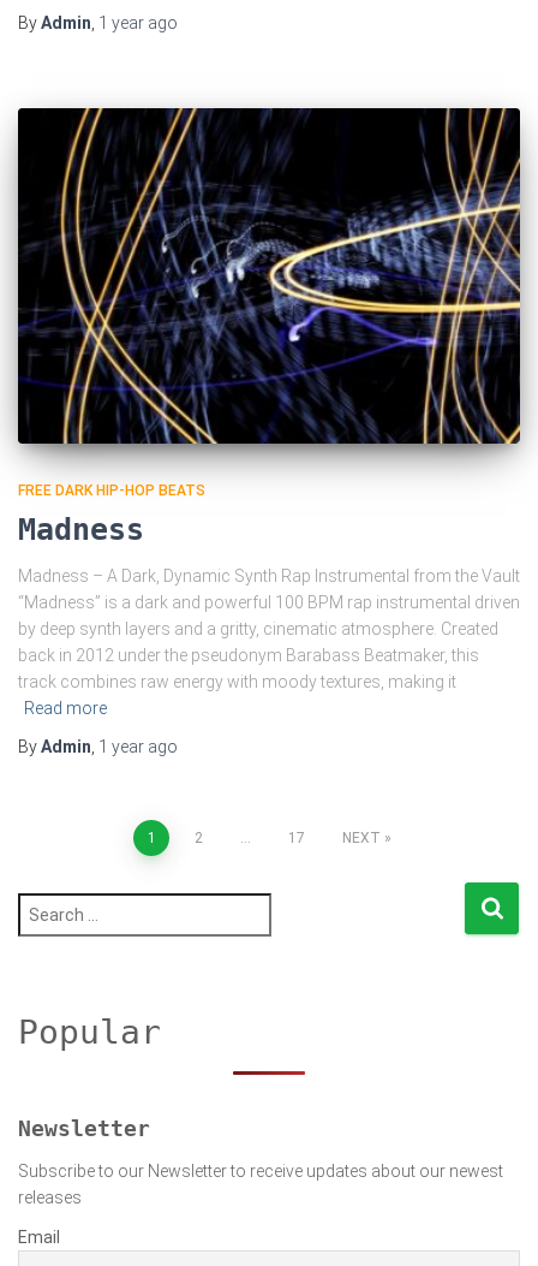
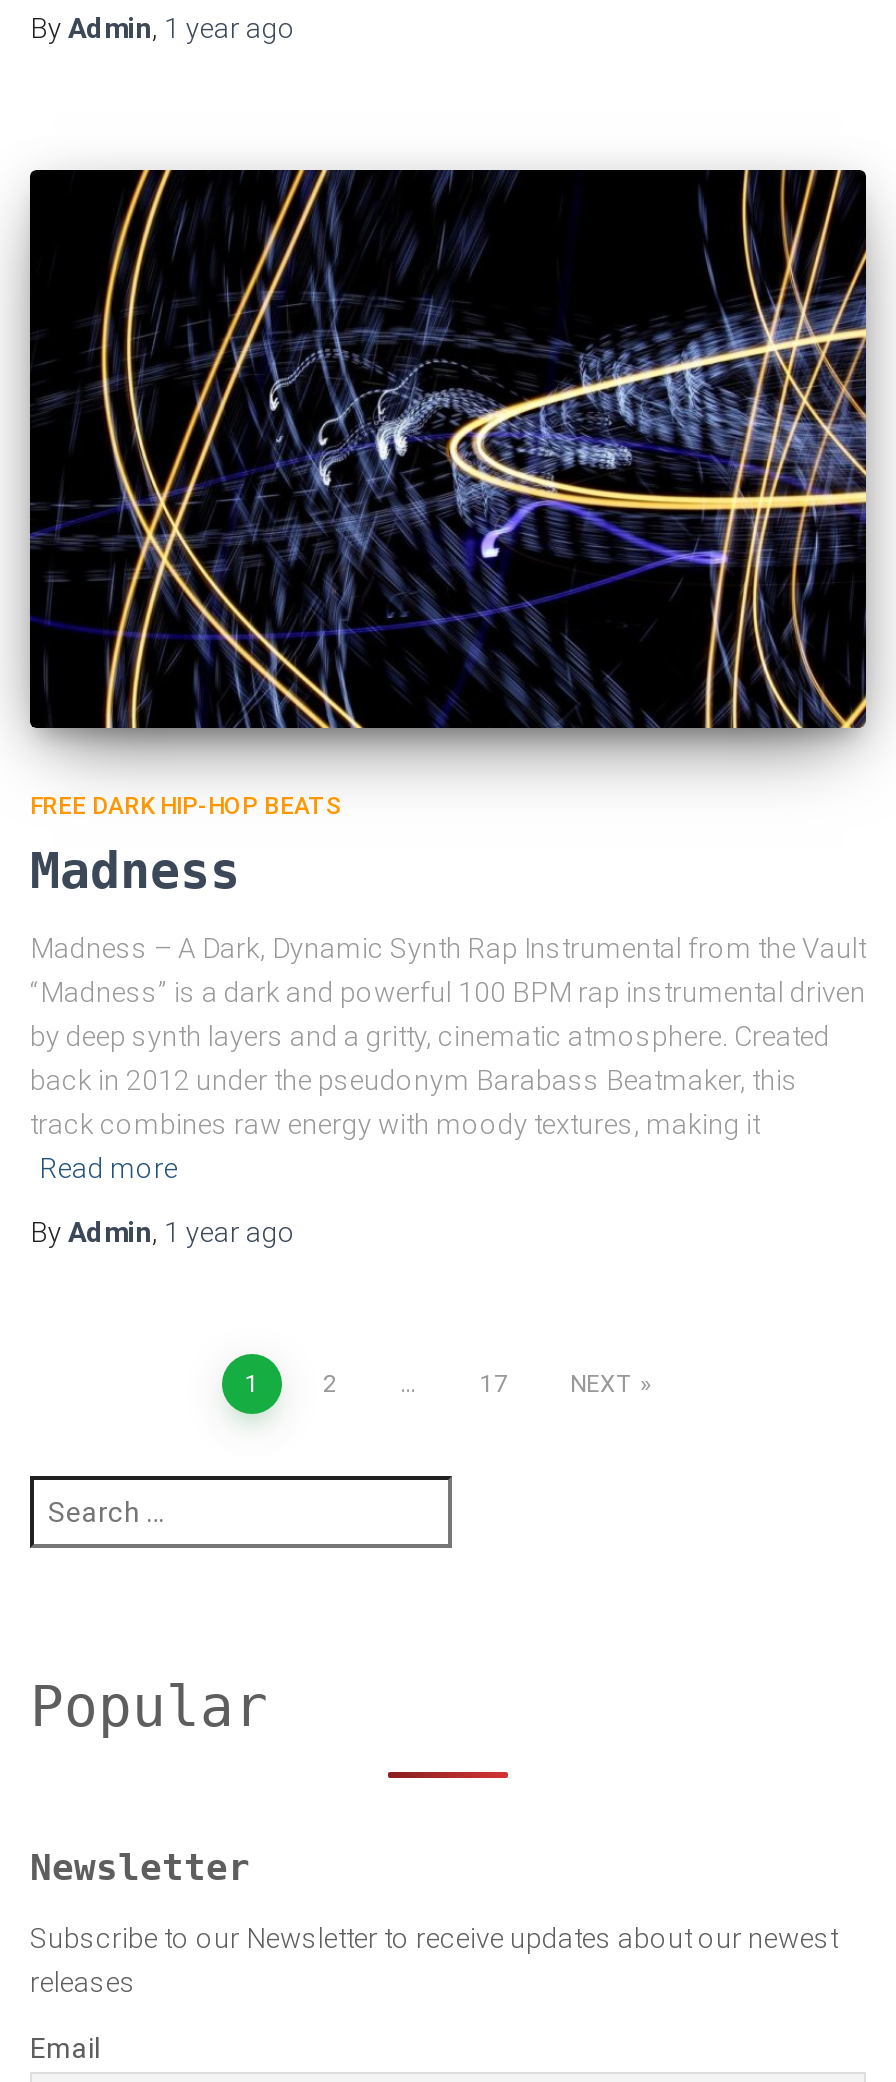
[464,881,520,937] [image] -> none

